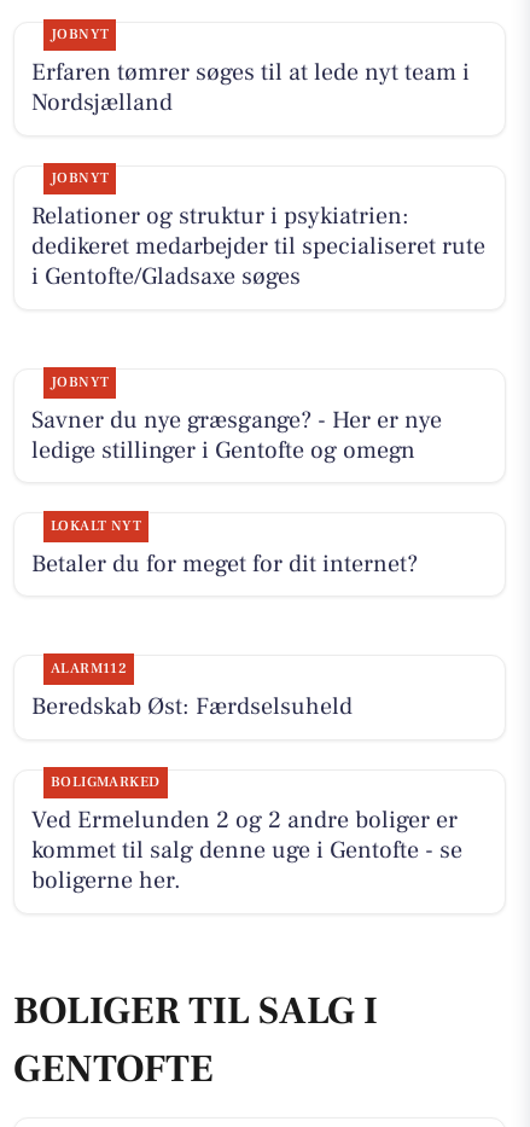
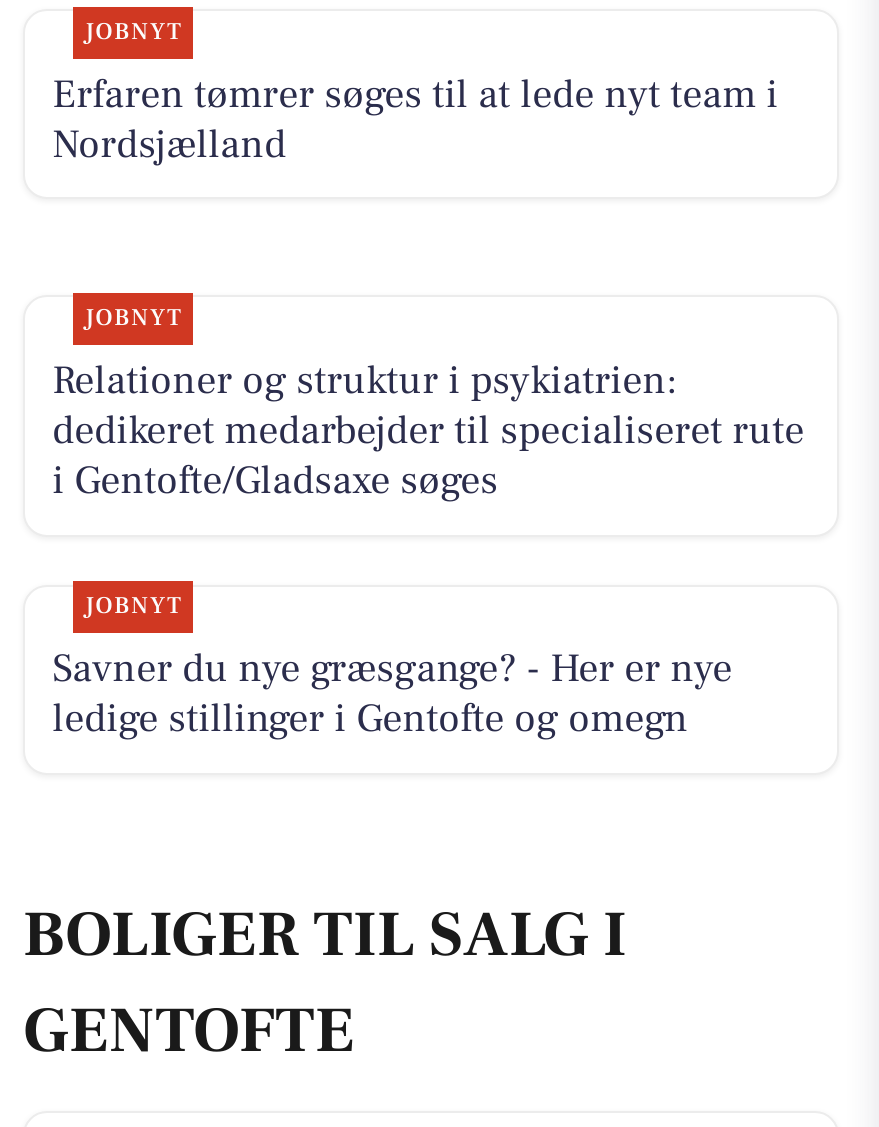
moved [31,170,485,293] -> [52,303,804,507]: JOBNYT | Relationer og struktur i psykiatrien: | dedikeret medarbejder til specialiseret rute | i Gentofte/Gladsaxe søges
[31,517,417,579] LOKALT NYT | Betaler du for meget for dit internet? -> none
[31,659,462,896] ALARM112 | Beredskab Øst: Færdselsuheld | BOLIGMARKED | Ved Ermelunden 2 og 2 andre boliger er | kommet til salg denne uge i Gentofte - se | boligerne her. -> none

